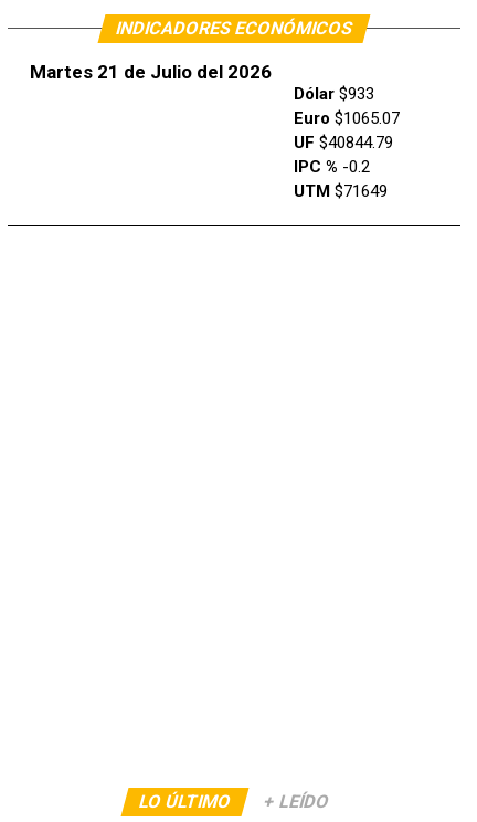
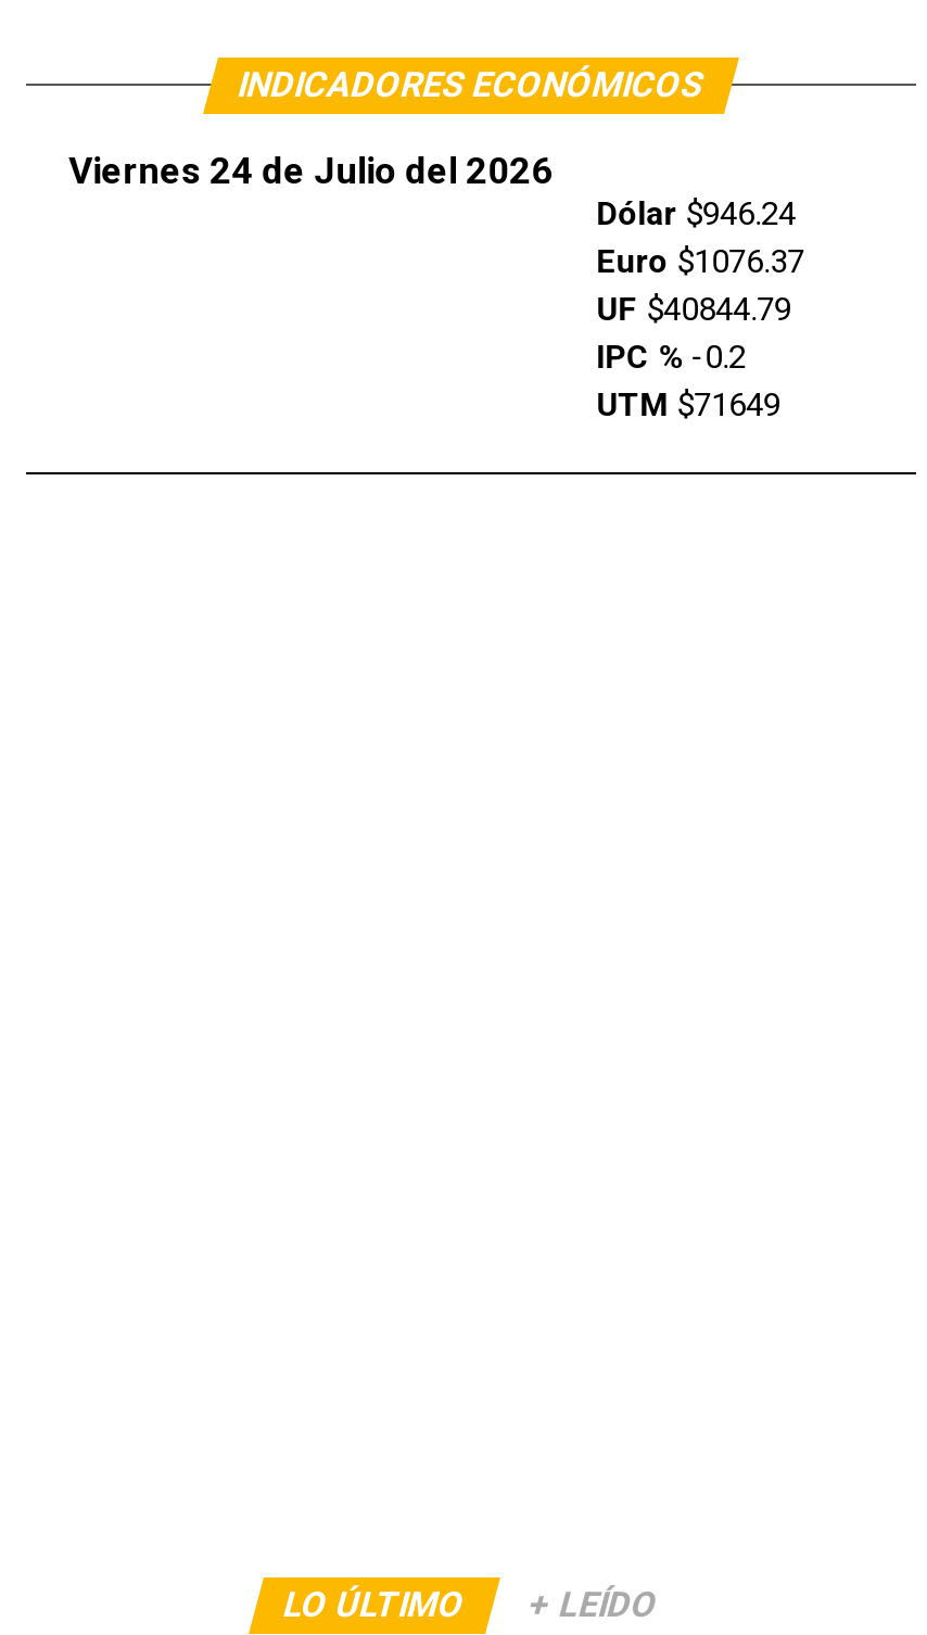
[29,61,271,83] Martes 21 de Julio del 2026 -> [69,148,553,191] Viernes 24 de Julio del 2026
[293,84,374,104] Dólar $933 -> [596,193,796,232] Dólar $946.24
[293,108,399,128] Euro $1065.07 -> [596,241,805,280] Euro $1076.37

